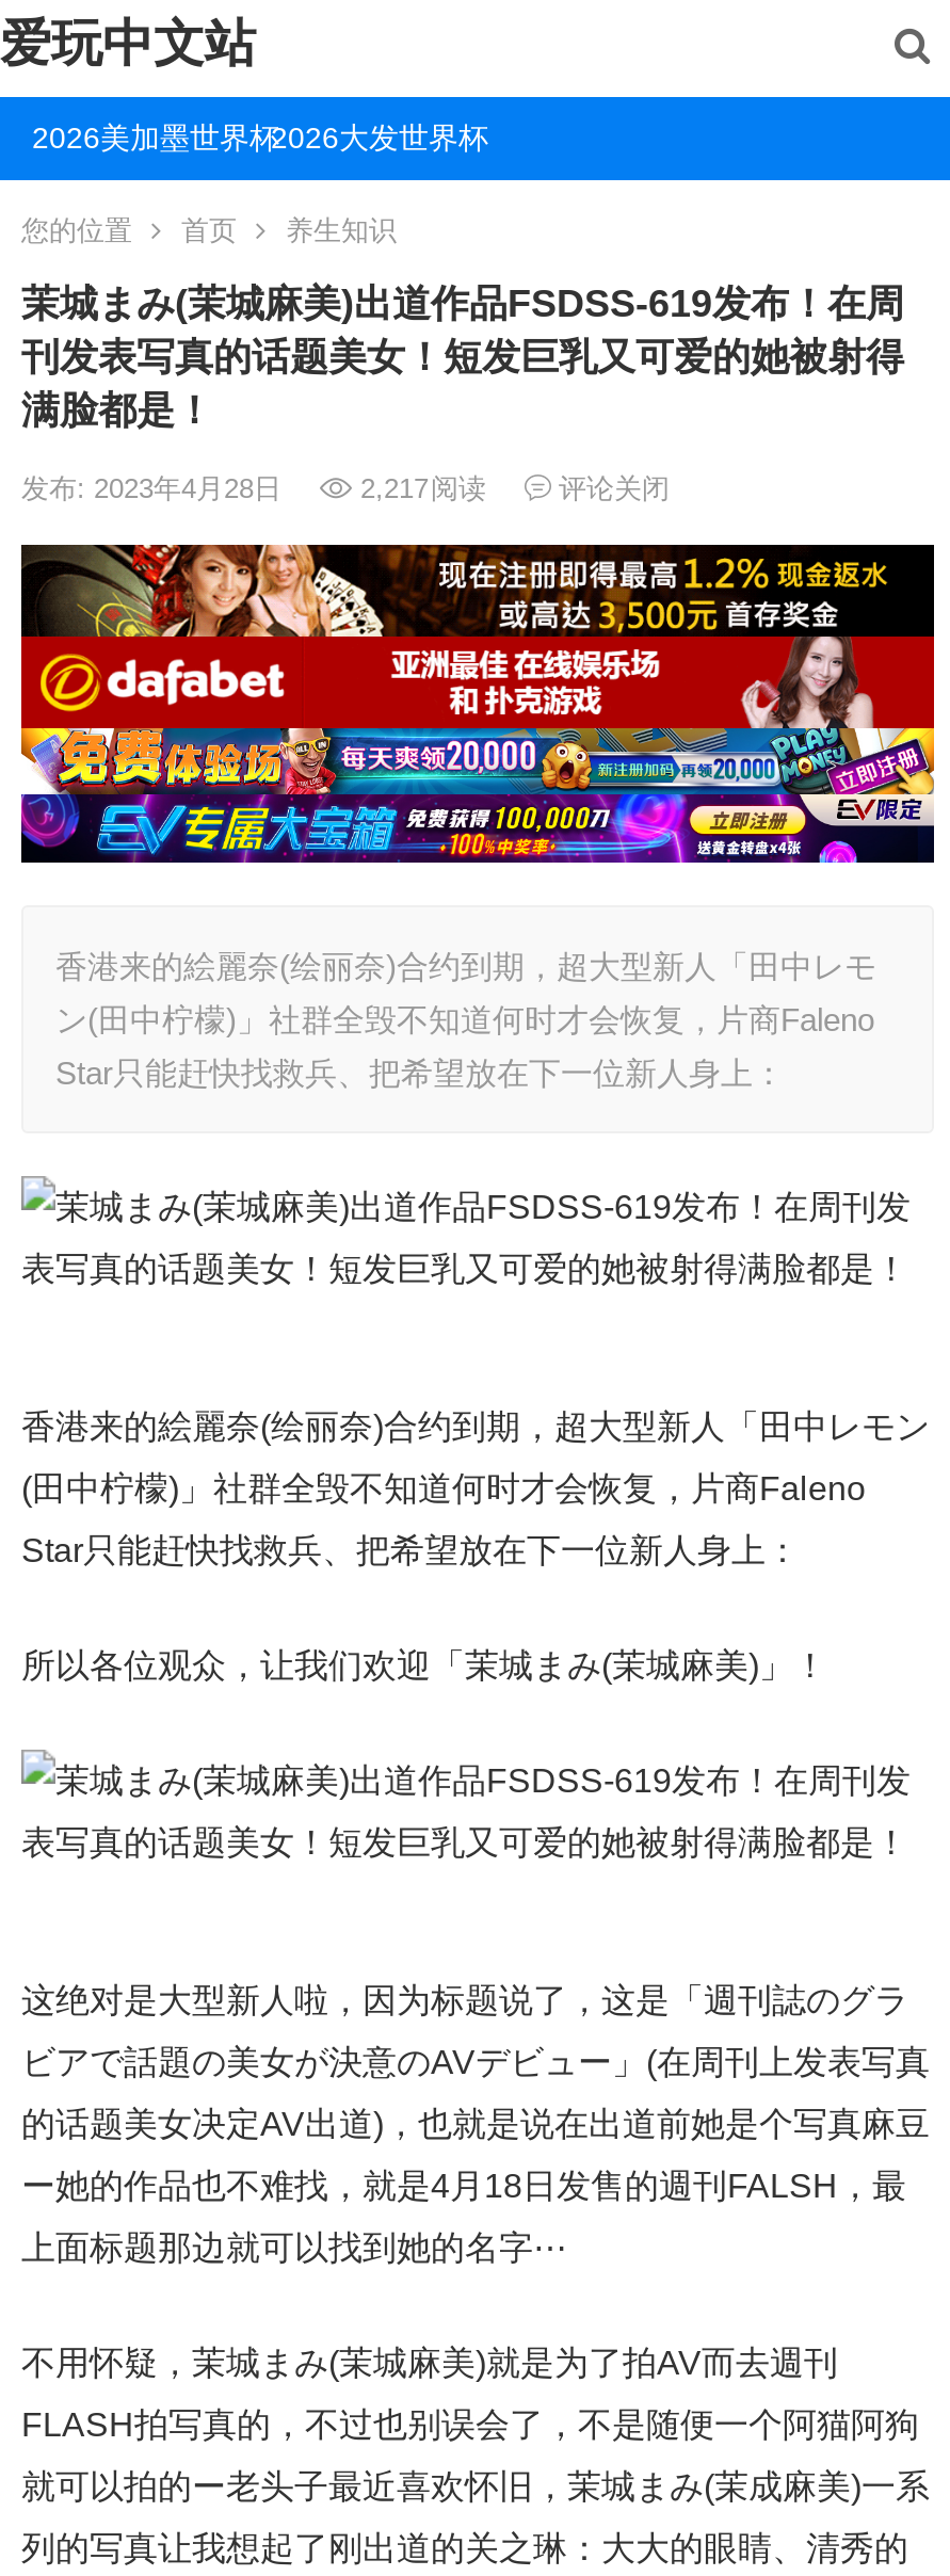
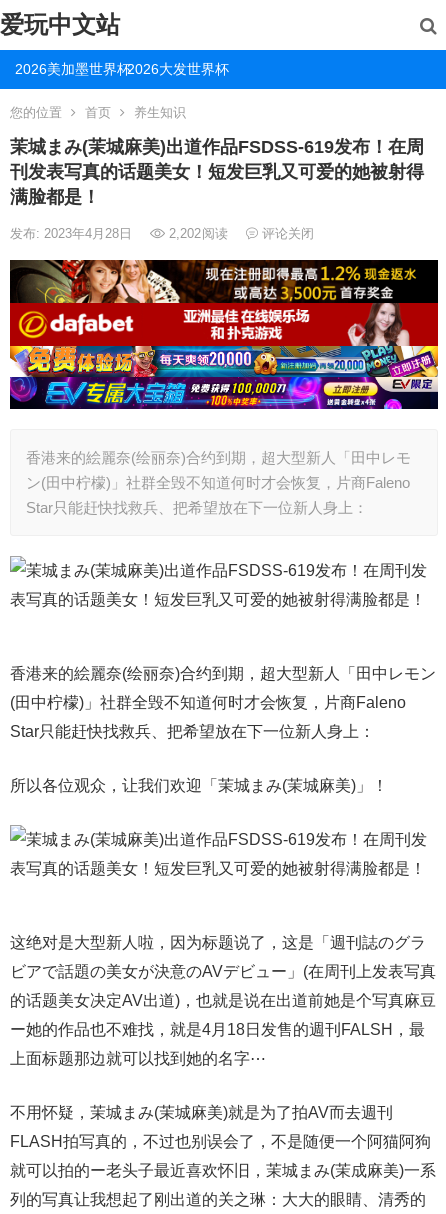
[21,472,670,504] 发布: 2023年4月28日 2,217阅读 评论关闭 -> [10,226,314,241] 发布: 2023年4月28日 2,202阅读 评论关闭

